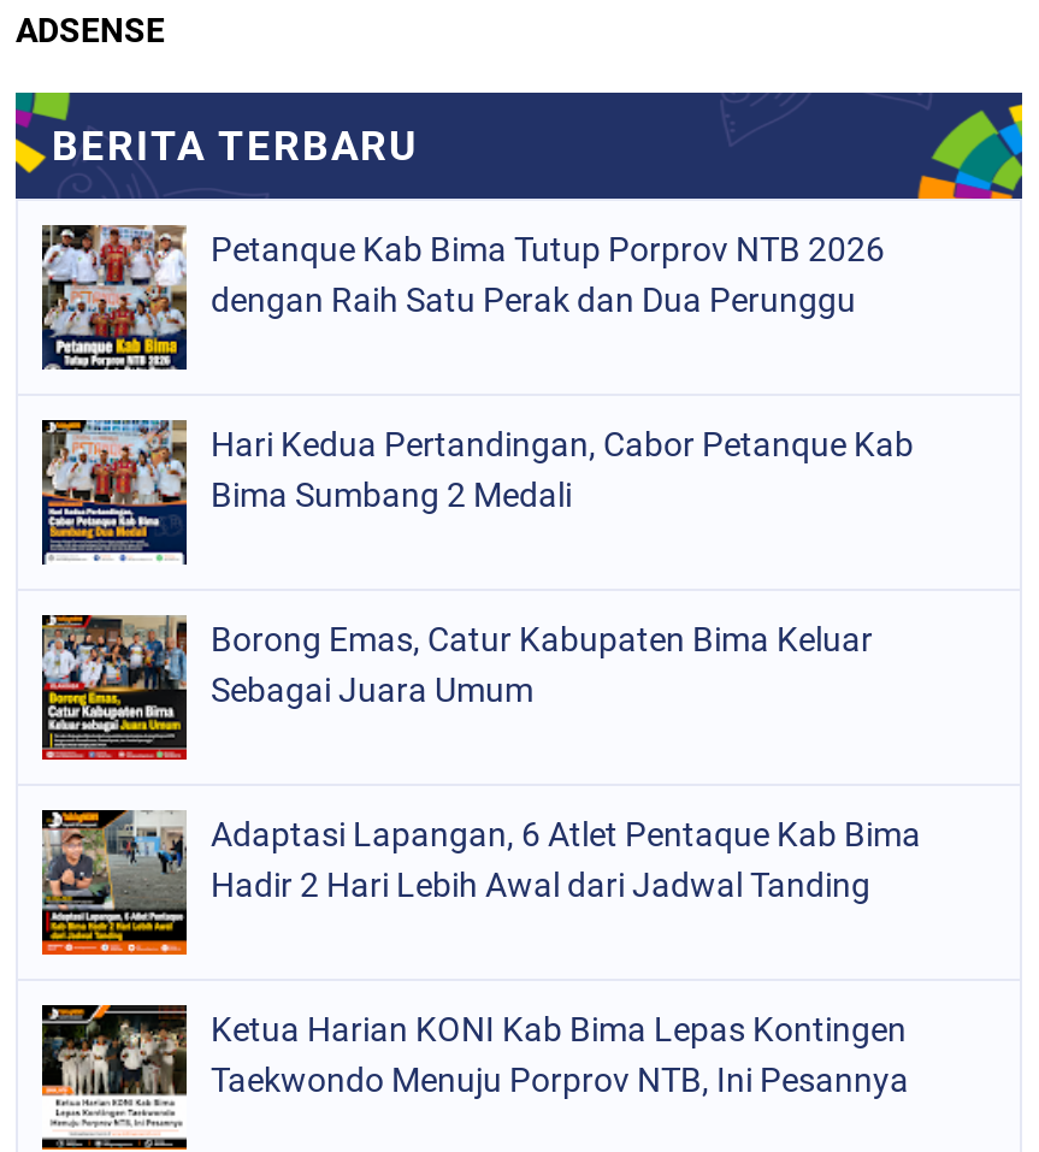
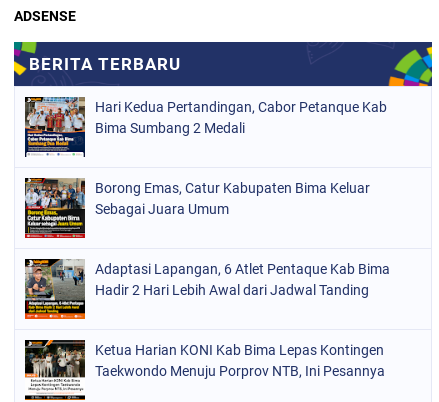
[42,225,885,372] [image] | Petanque Kab Bima Tutup Porprov NTB 2026 | dengan Raih Satu Perak dan Dua Perunggu -> none

